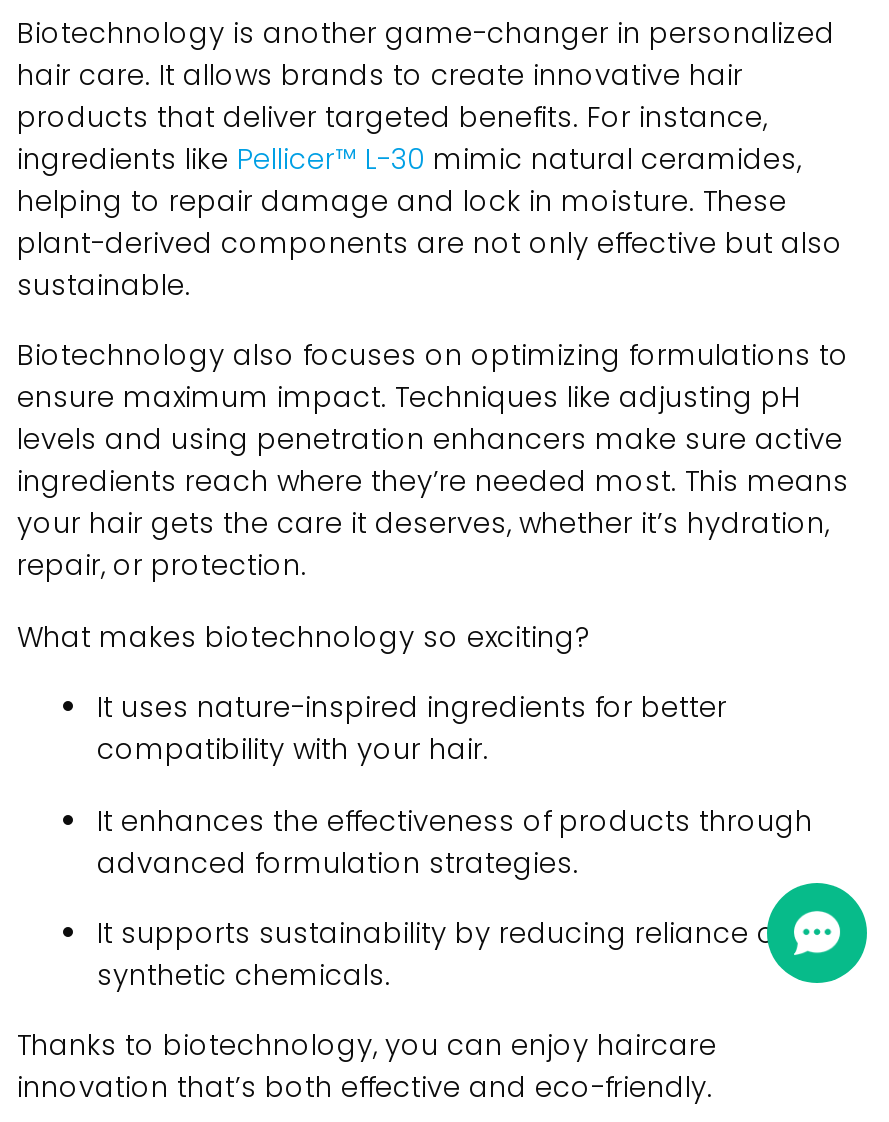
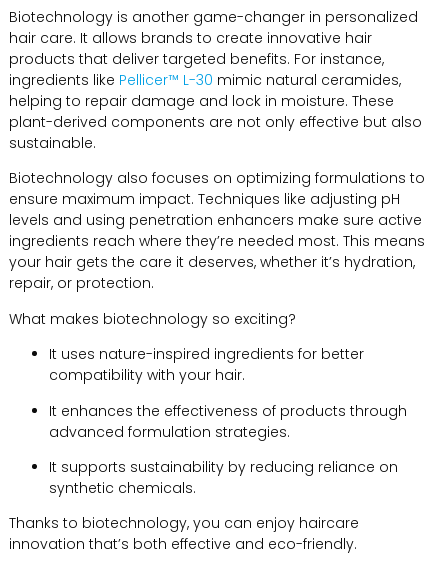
[769,881,869,985] [image] -> none

